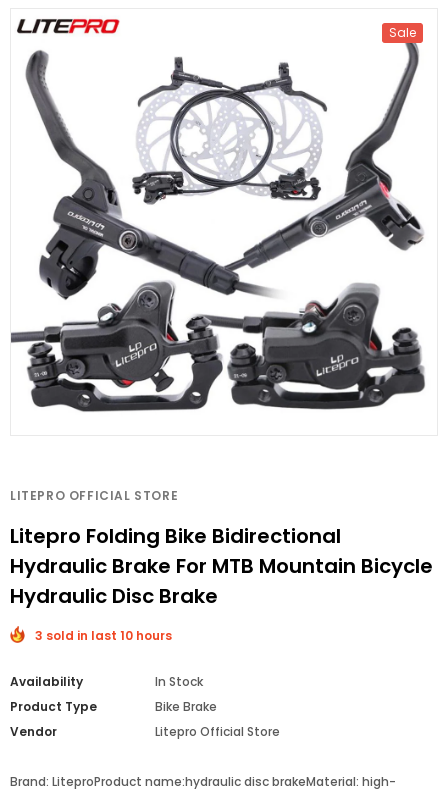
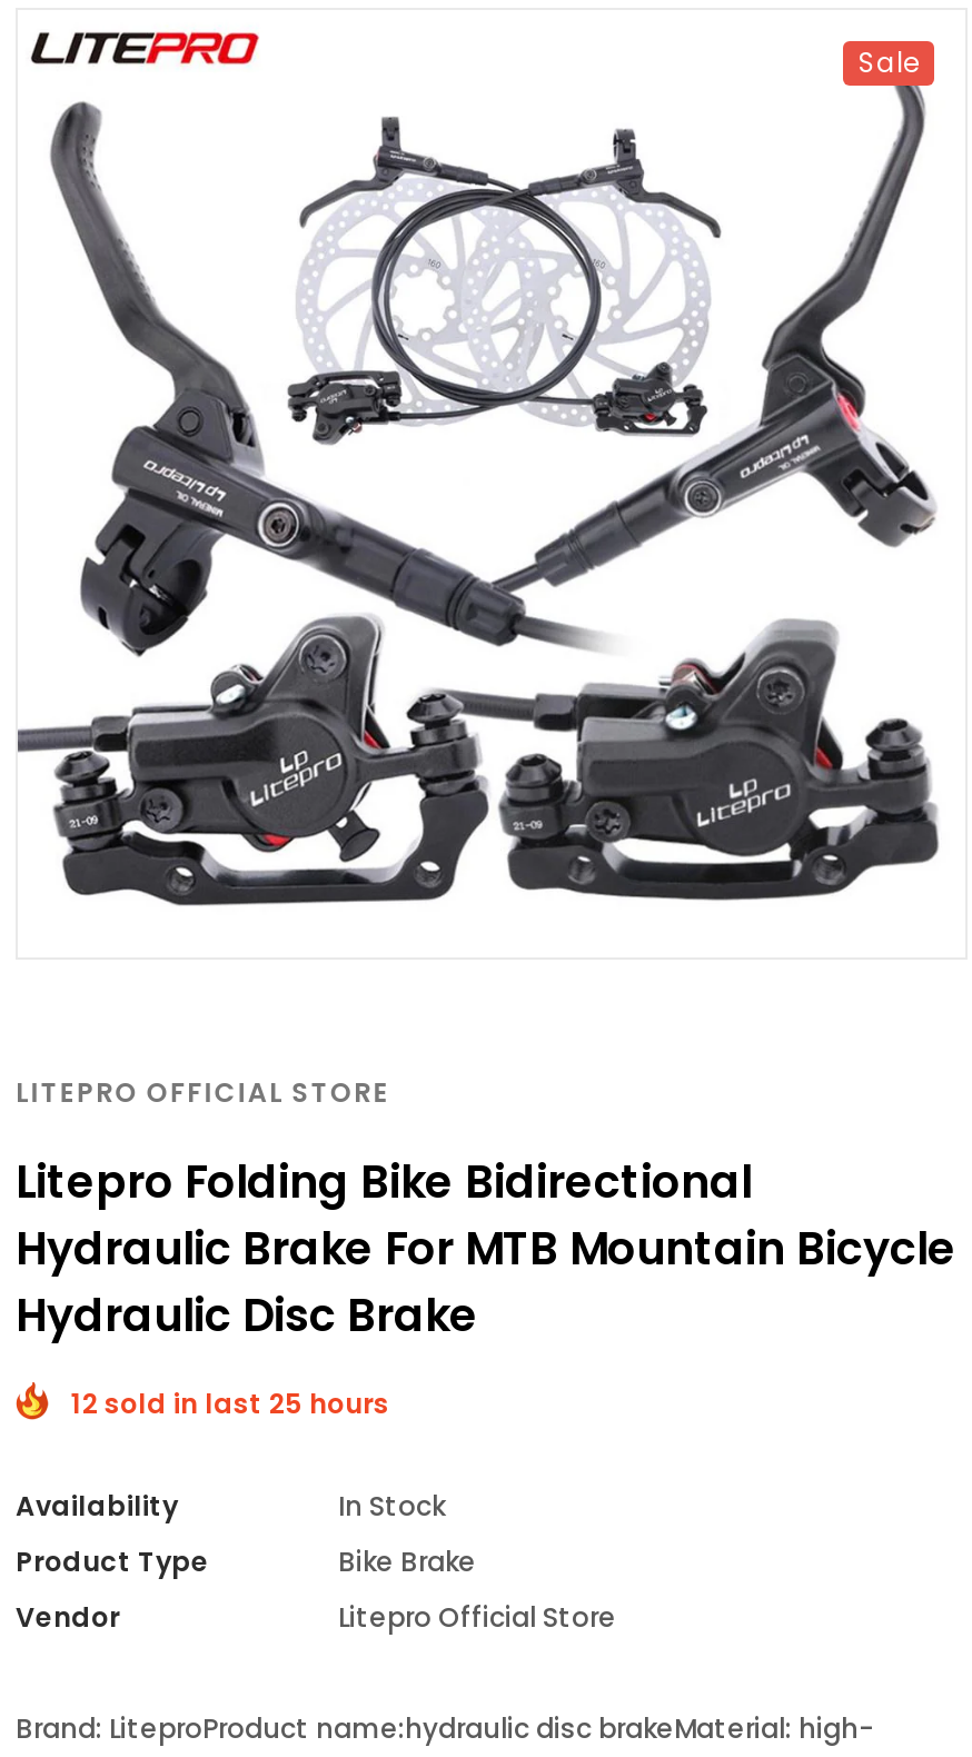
[35,627,172,644] 3 sold in last 10 hours -> [71,1384,389,1422] 12 sold in last 25 hours

